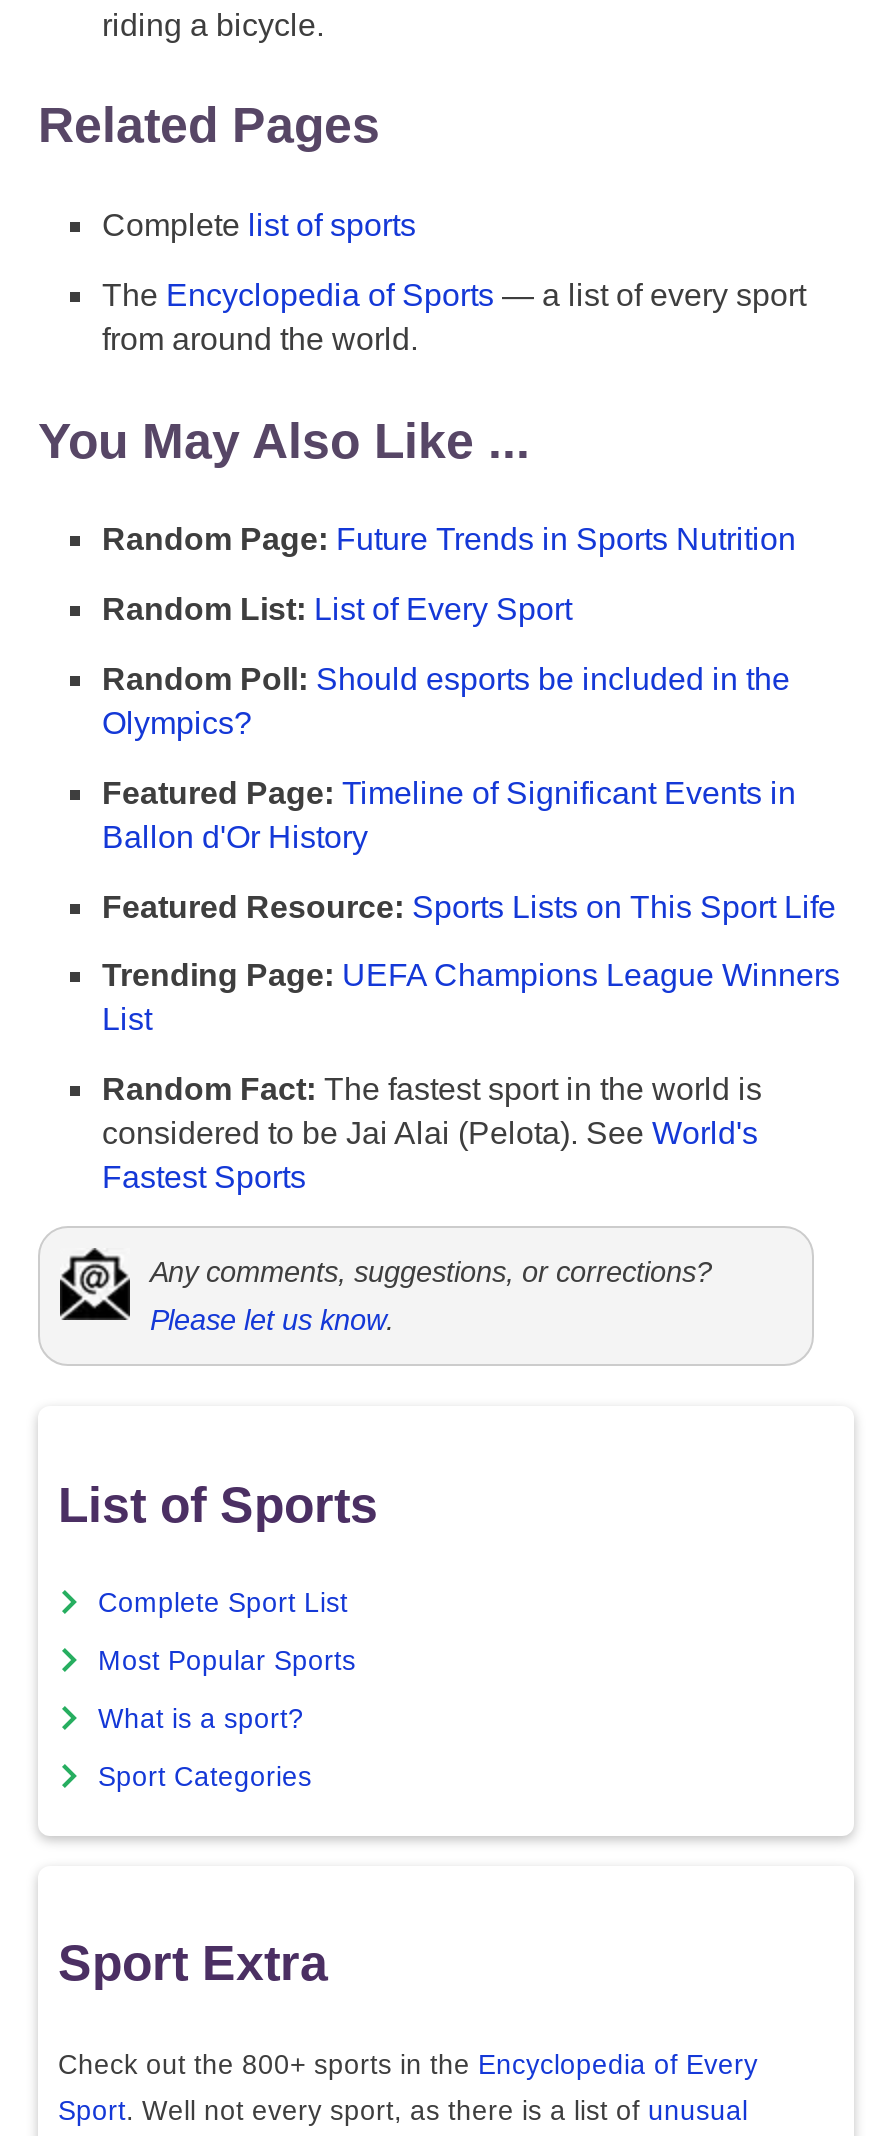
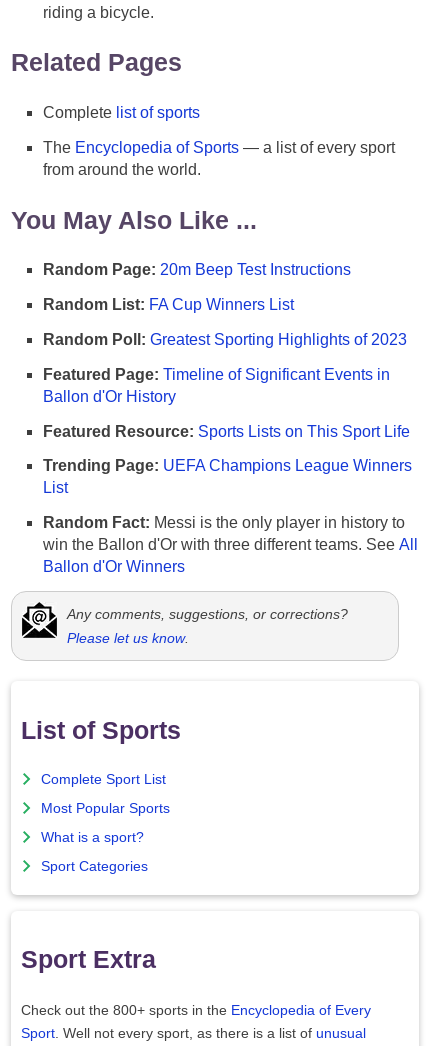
[102,523,796,557] Random Page: Future Trends in Sports Nutrition -> [43,261,351,278] Random Page: 20m Beep Test Instructions
[102,592,572,626] Random List: List of Every Sport -> [43,296,294,313] Random List: FA Cup Winners List
[102,662,790,740] Random Poll: Should esports be included in the | Olympics? -> [43,331,407,348] Random Poll: Greatest Sporting Highlights of 2023
[102,1072,762,1194] Random Fact: The fastest sport in the world is | considered to be Jai Alai (Pelota). See World's | Fastest Sports -> [43,514,418,575] Random Fact: Messi is the only player in history to | win the Ballon d'Or with three different teams. See All | Ballon d'Or Winners

